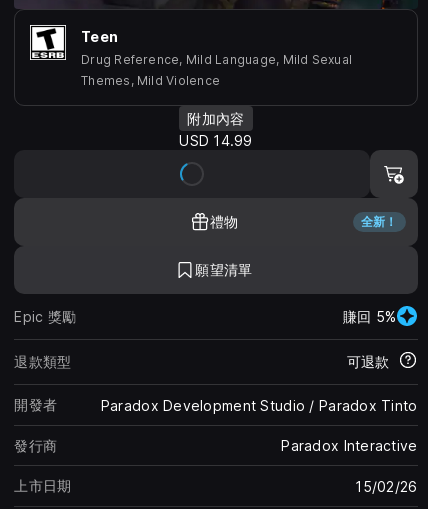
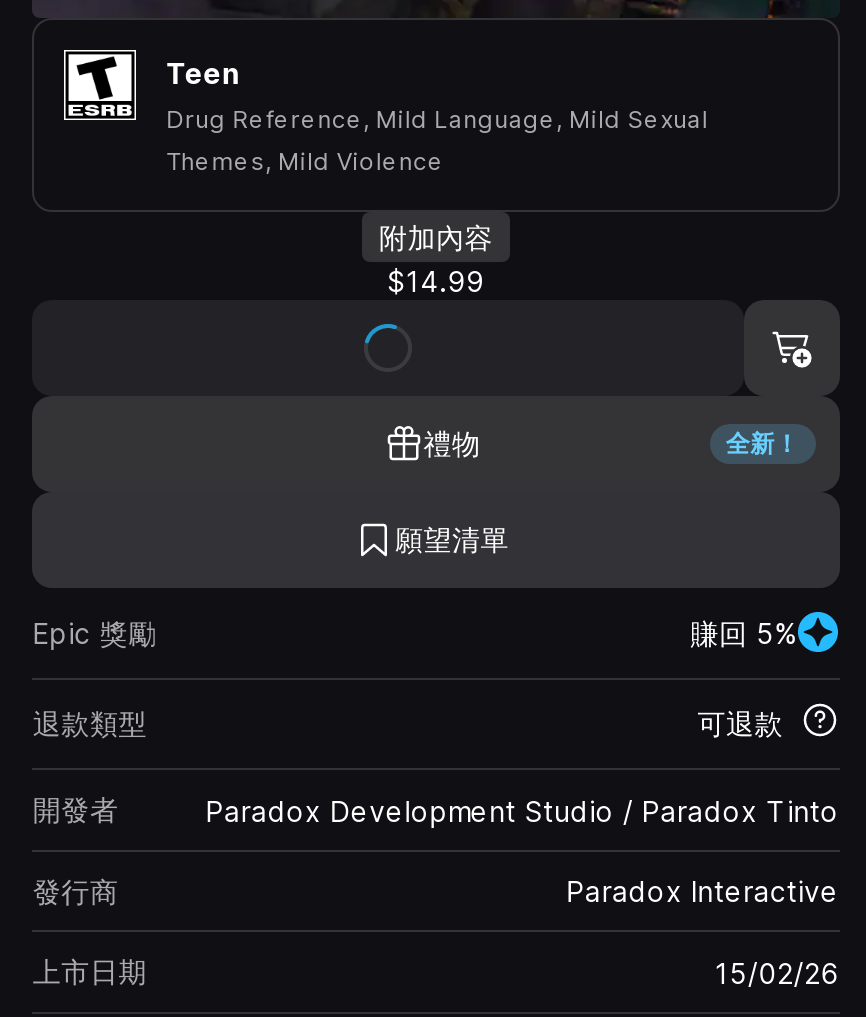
[179,132,253,149] USD 14.99 -> [387,264,485,298] $14.99

